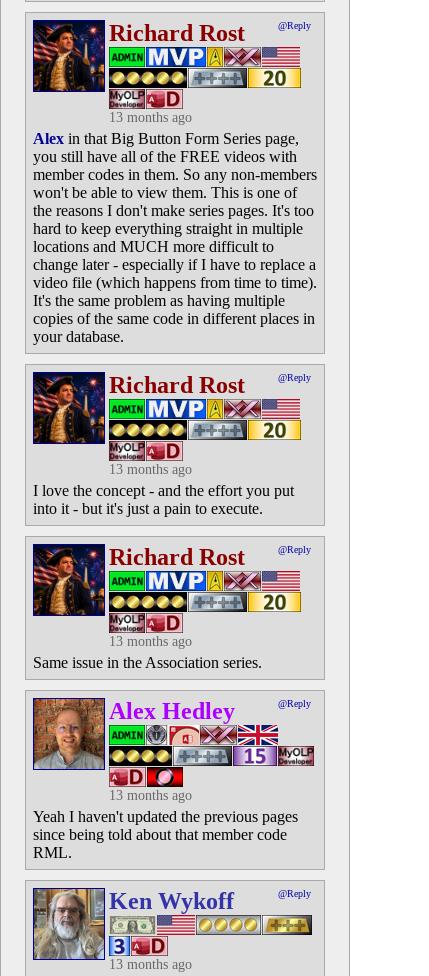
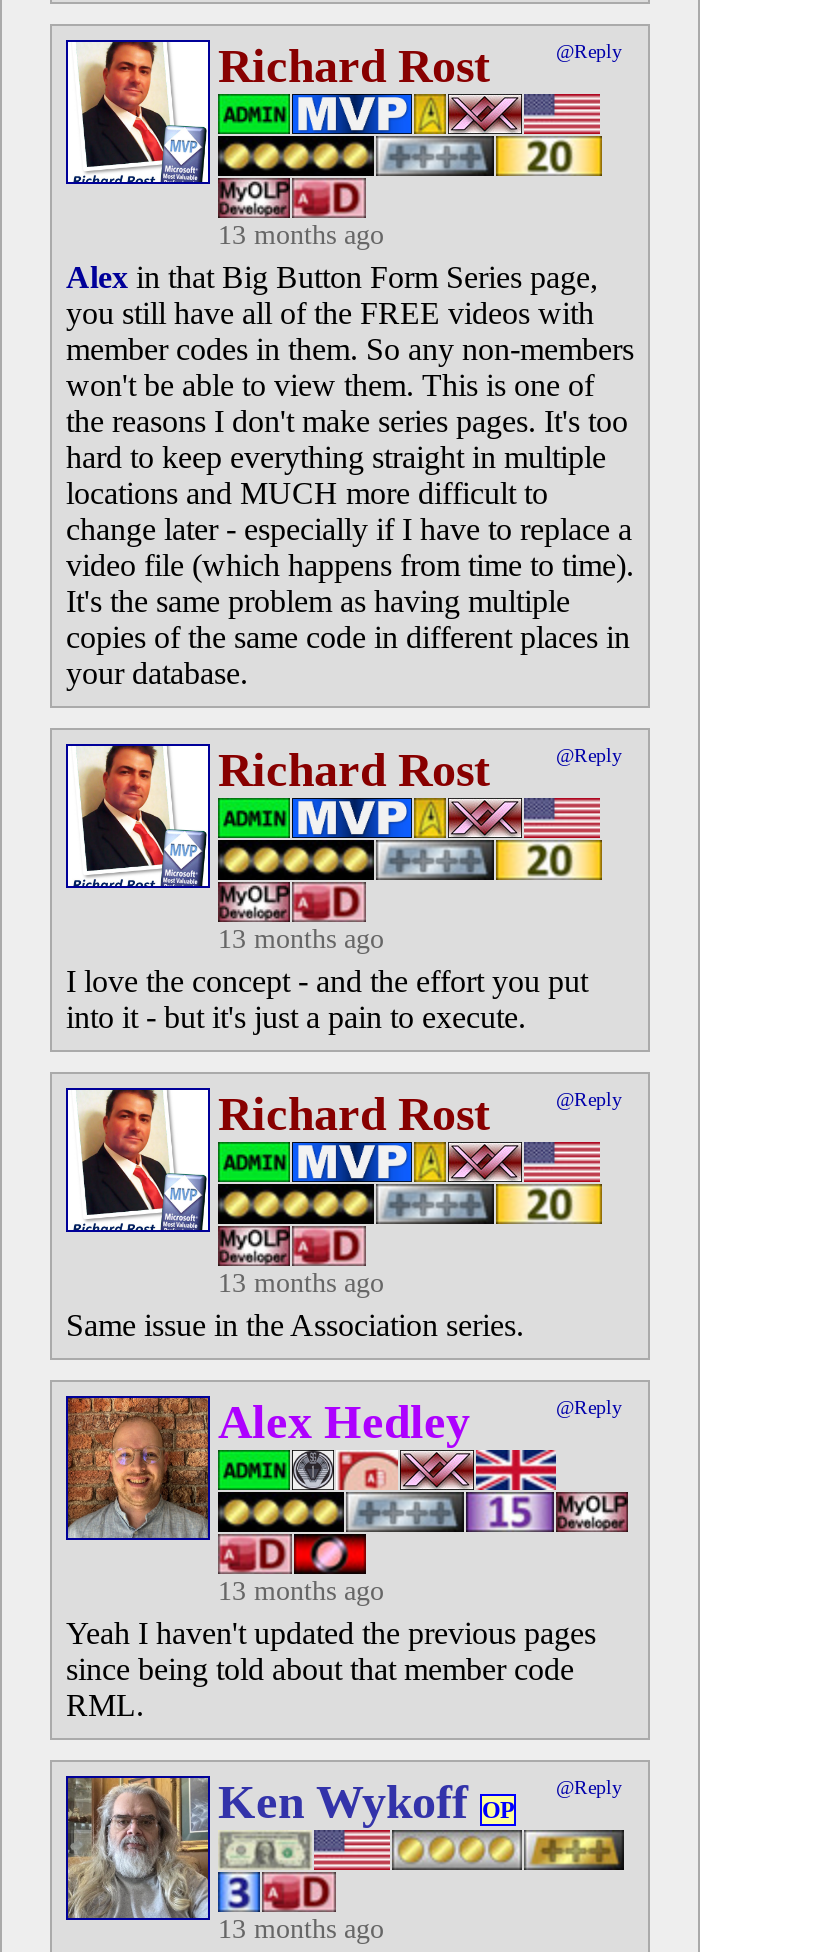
[33,20,105,92] [image] -> [68,40,210,184] [image]
[33,372,105,444] [image] -> [68,744,210,888] [image]
[33,544,105,616] [image] -> [68,1088,210,1232] [image]
[109,888,234,914] Ken Wykoff -> [218,1776,514,1828] Ken Wykoff OP

